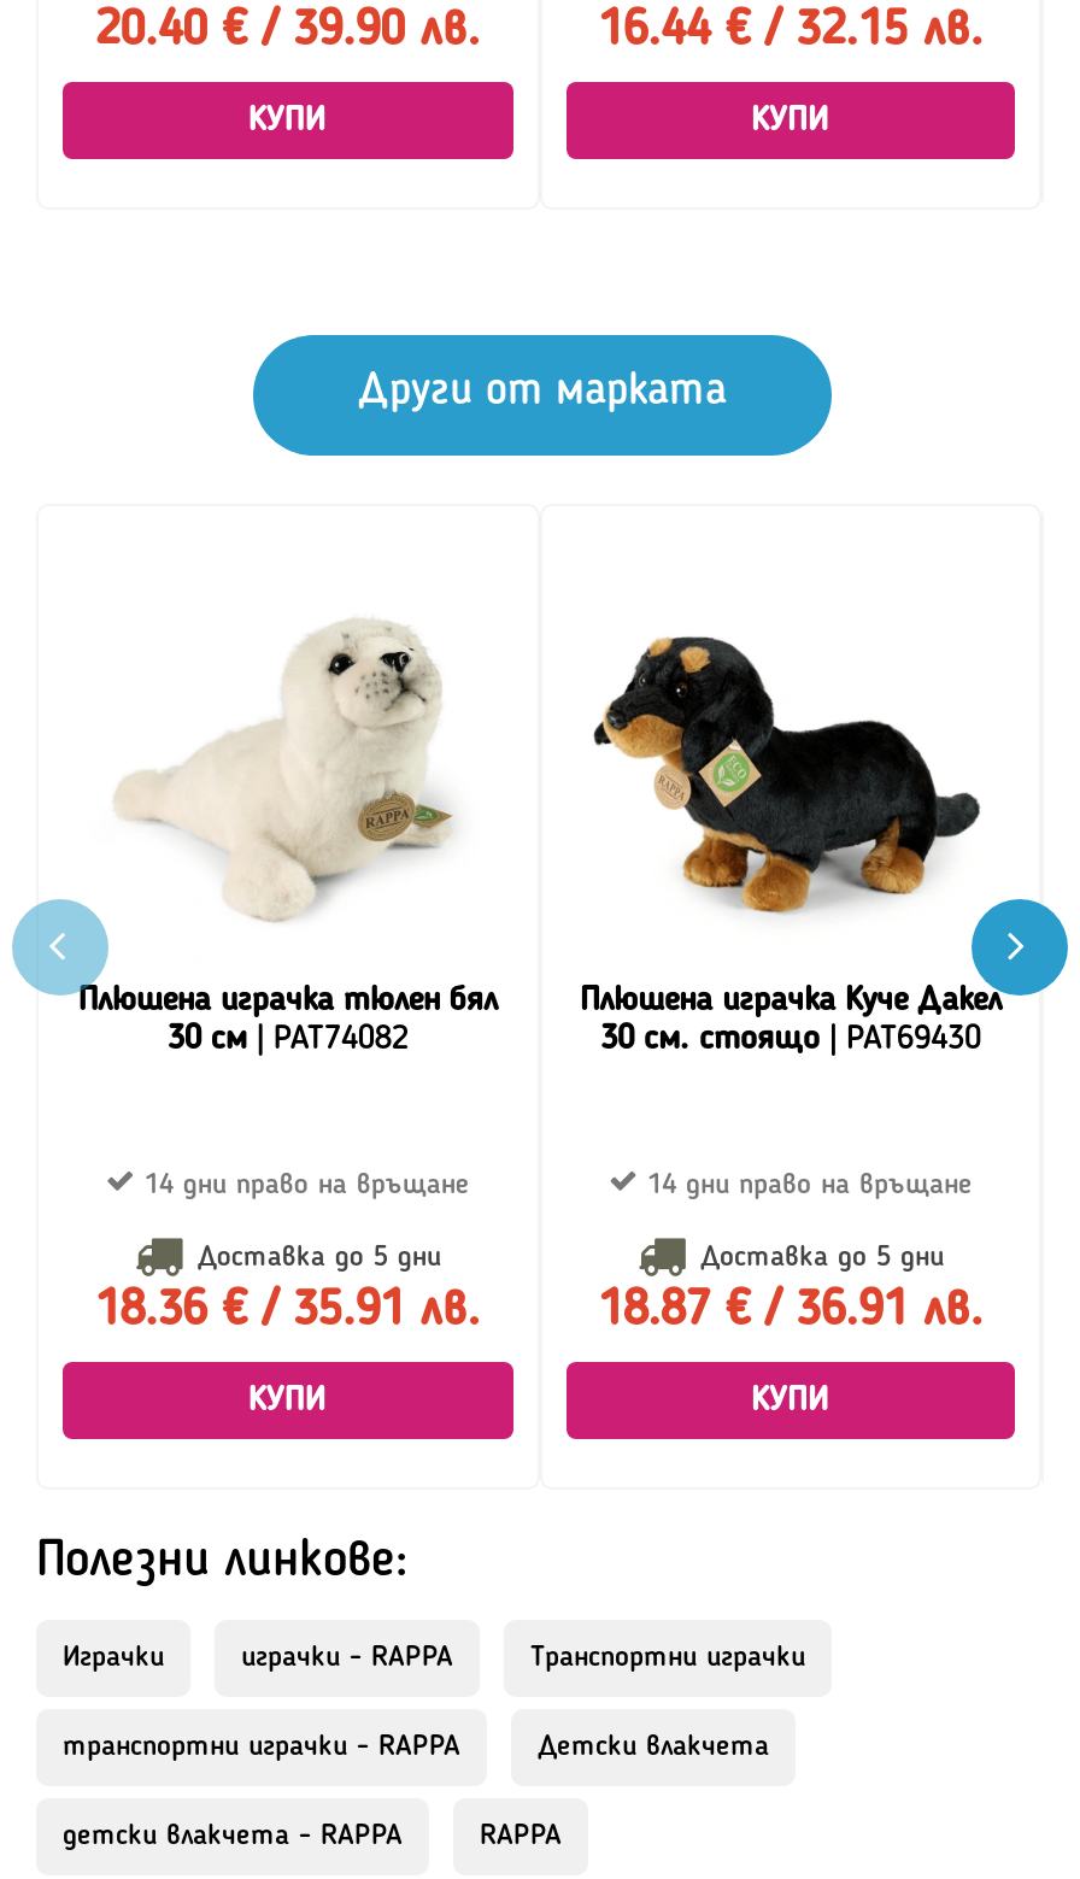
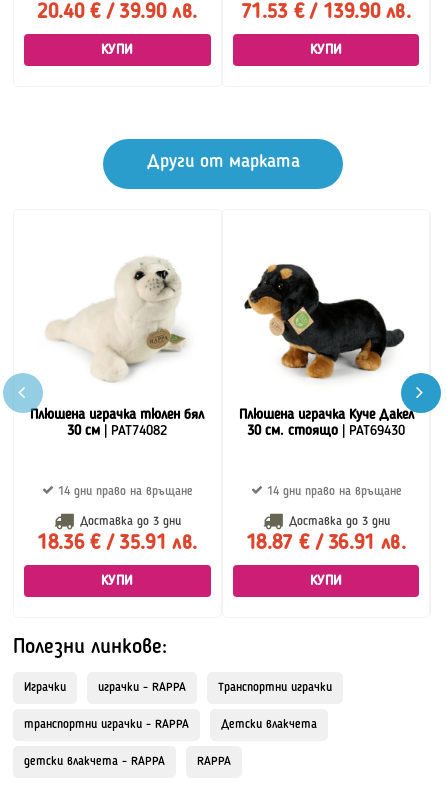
[598,7,983,56] 16.44 € / 32.15 лв. -> [241,3,411,23] 71.53 € / 139.90 лв.
[188,1244,441,1273] Доставка до 5 дни -> [76,516,181,528] Доставка до 3 дни
[691,1244,944,1273] Доставка до 5 дни -> [284,516,389,528] Доставка до 3 дни

